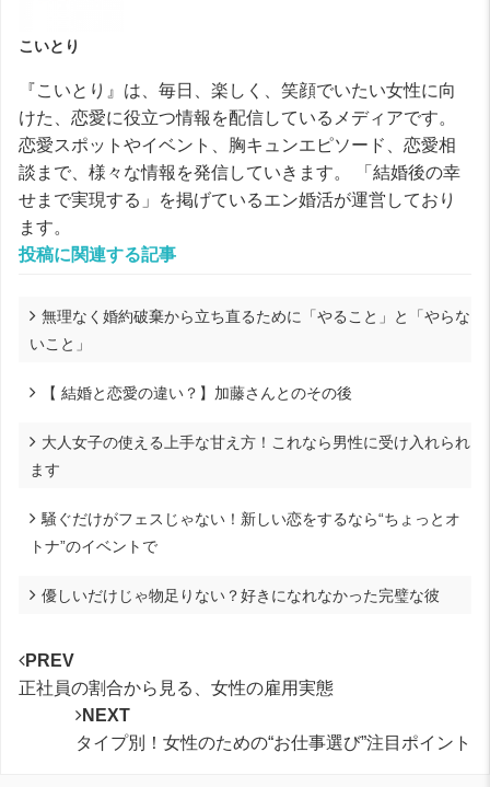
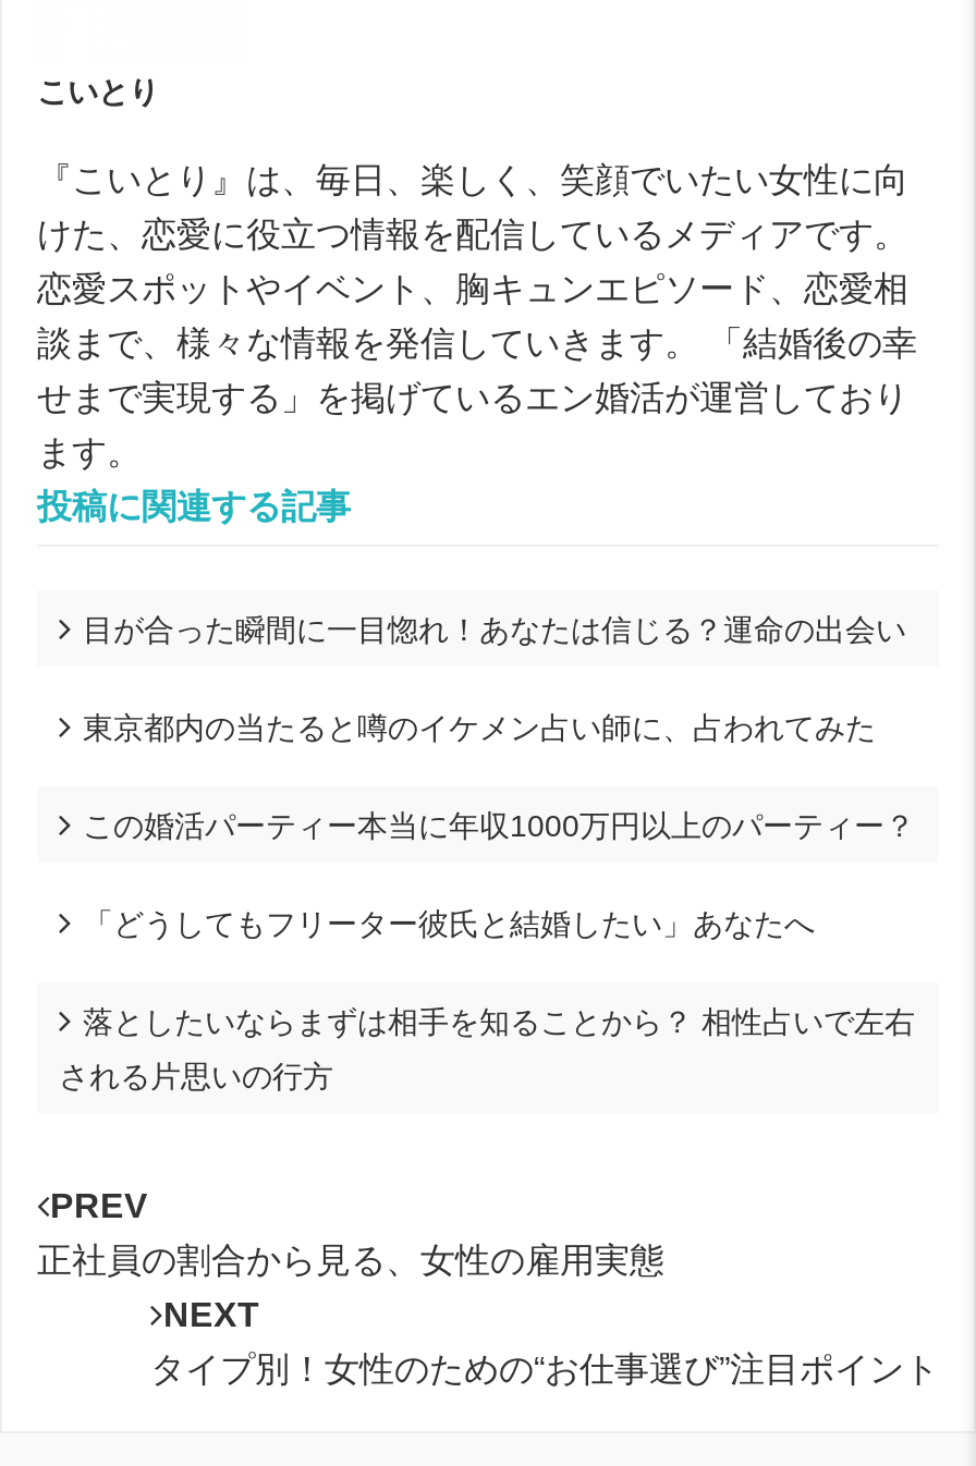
[30,307,470,604] 無理なく婚約破棄から立ち直るために「やること」と「やらな | いこと」 | 【 結婚と恋愛の違い？】加藤さんとのその後 | 大人女子の使える上手な甘え方！これなら男性に受け入れられ | ます | 騒ぐだけがフェスじゃない！新しい恋をするなら“ちょっとオ | トナ”のイベントで | 優しいだけじゃ物足りない？好きになれなかった完璧な彼 -> [59,612,915,1093] 目が合った瞬間に一目惚れ！あなたは信じる？運命の出会い | 東京都内の当たると噂のイケメン占い師に、占われてみた | この婚活パーティー本当に年収1000万円以上のパーティー？ | 「どうしてもフリーター彼氏と結婚したい」あなたへ | 落としたいならまずは相手を知ることから？ 相性占いで左右 | される片思いの行方

